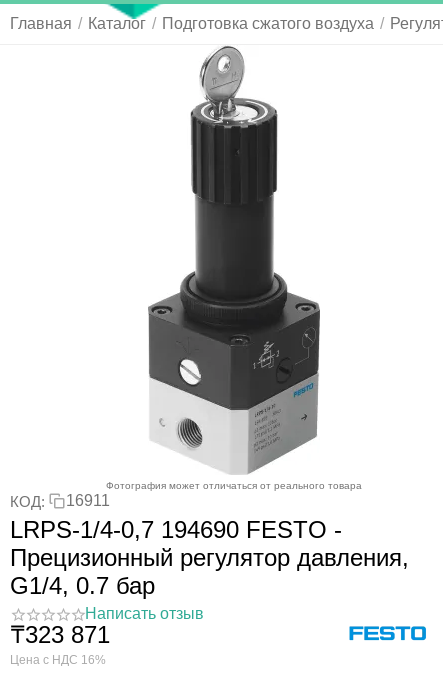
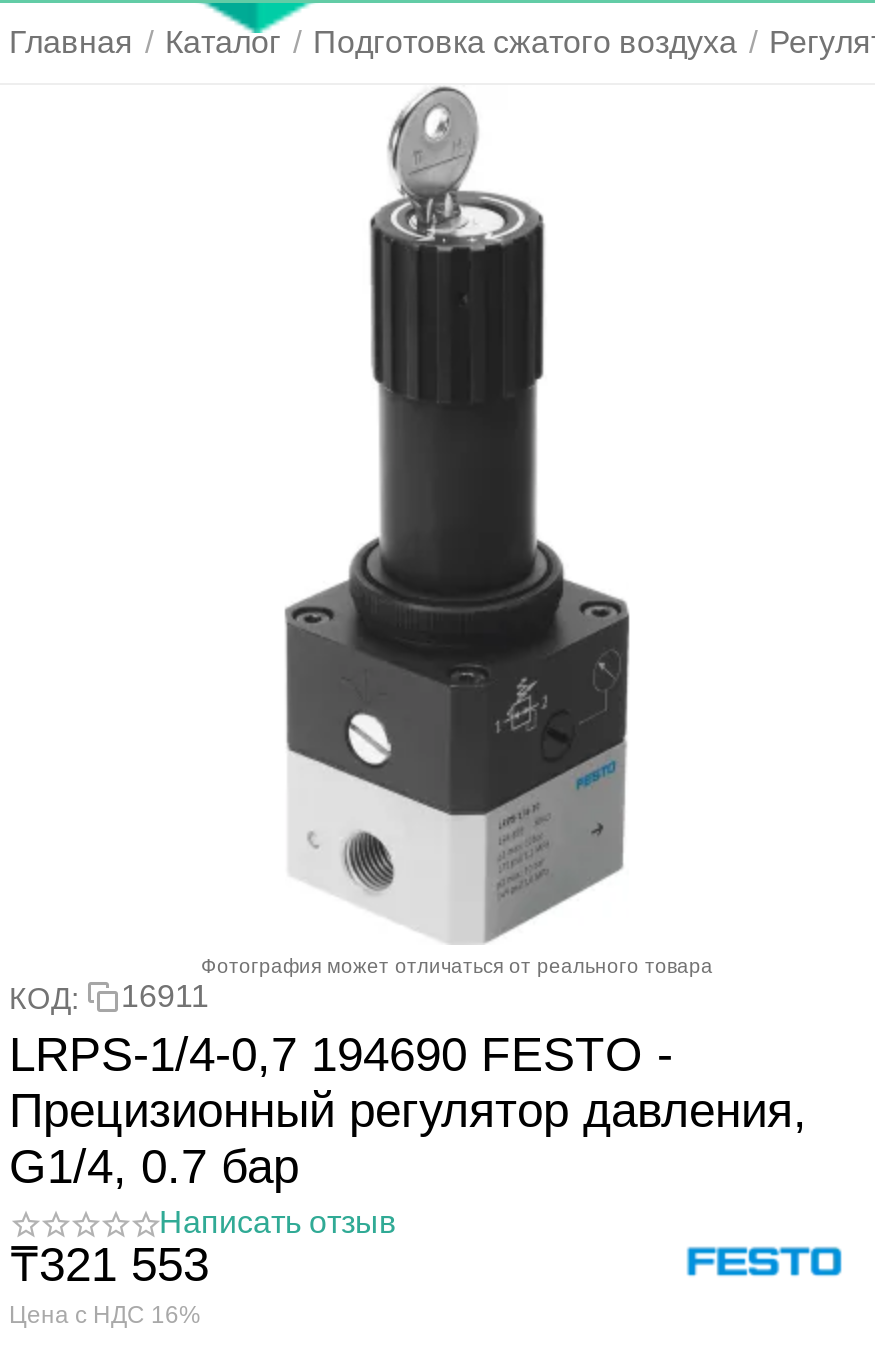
[10,621,110,648] ₸323 871 -> [9,1237,209,1291] ₸321 553

